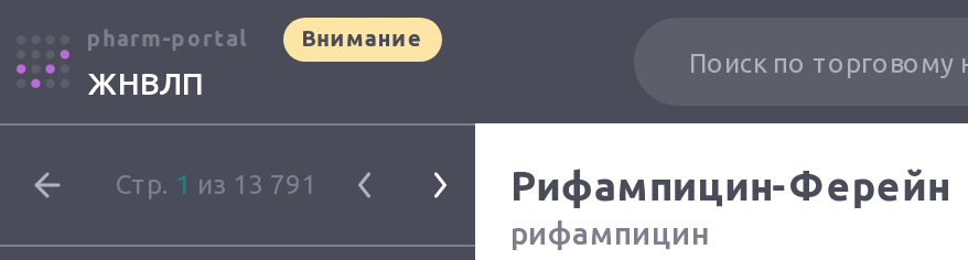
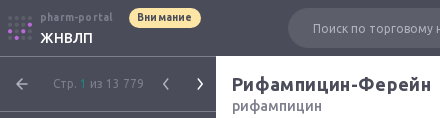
[116,170,316,198] Стр. 1 из 13 791 -> [53,77,144,90] Стр. 1 из 13 779

